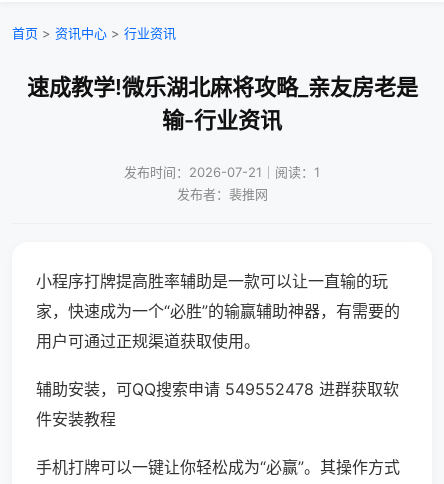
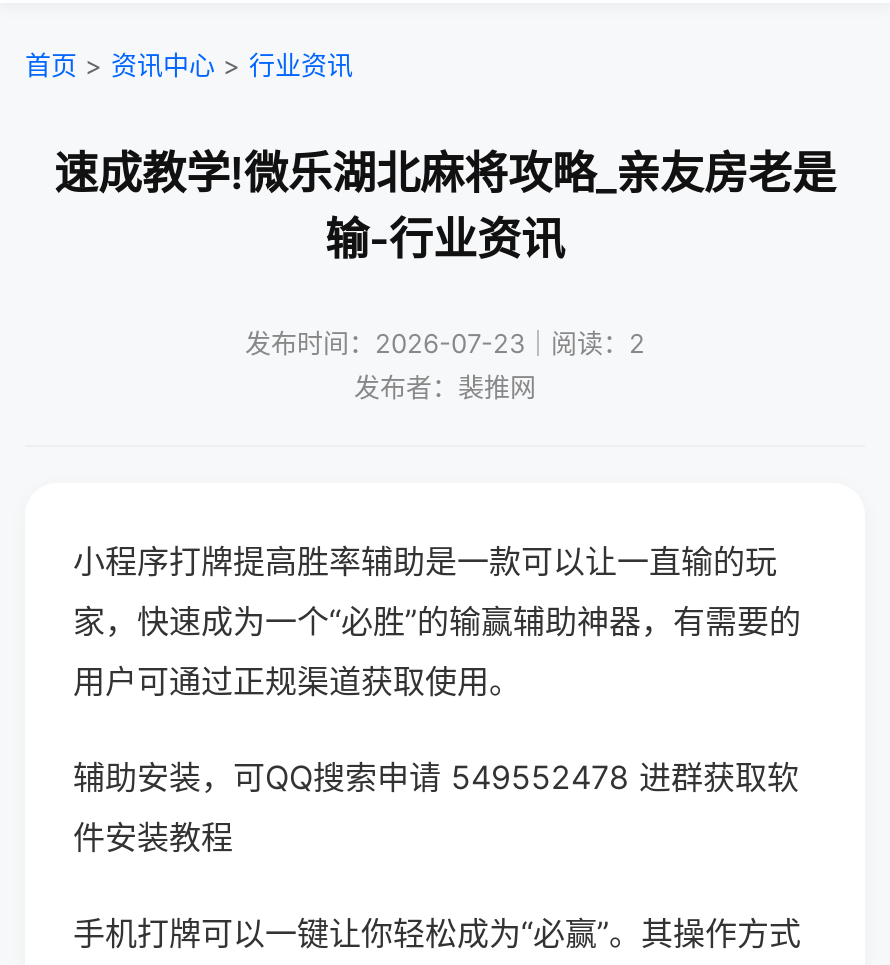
[124,164,320,180] 发布时间：2026-07-21｜阅读：1 -> [245,327,645,359] 发布时间：2026-07-23｜阅读：2

